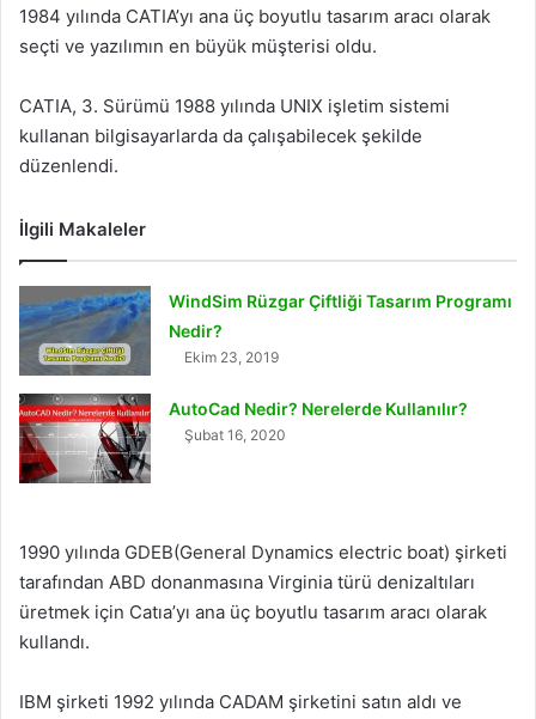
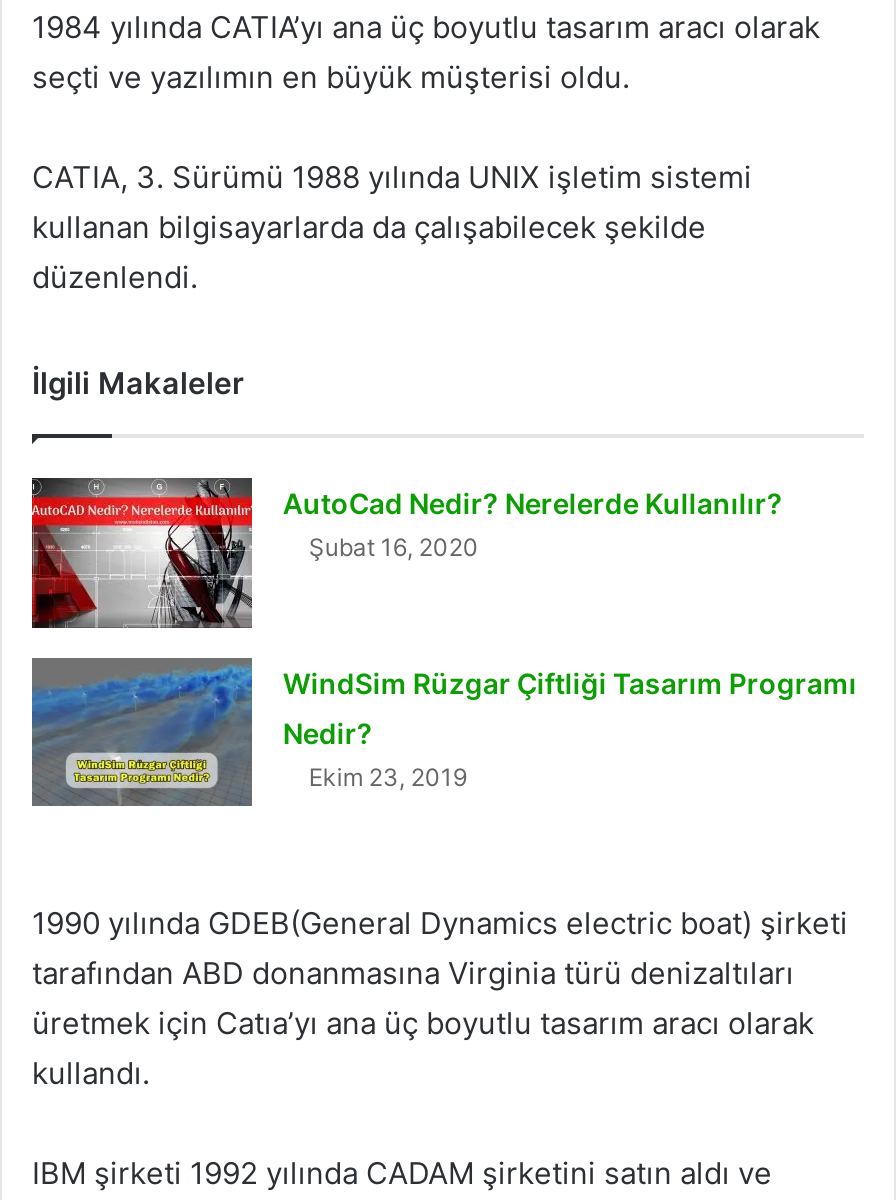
moved [17,287,512,374] -> [28,660,857,806]: [image] | WindSim Rüzgar Çiftliği Tasarım Programı | Nedir? | Ekim 23, 2019
moved [18,394,468,485] -> [30,476,783,628]: [image] | AutoCad Nedir? Nerelerde Kullanılır? | Şubat 16, 2020

